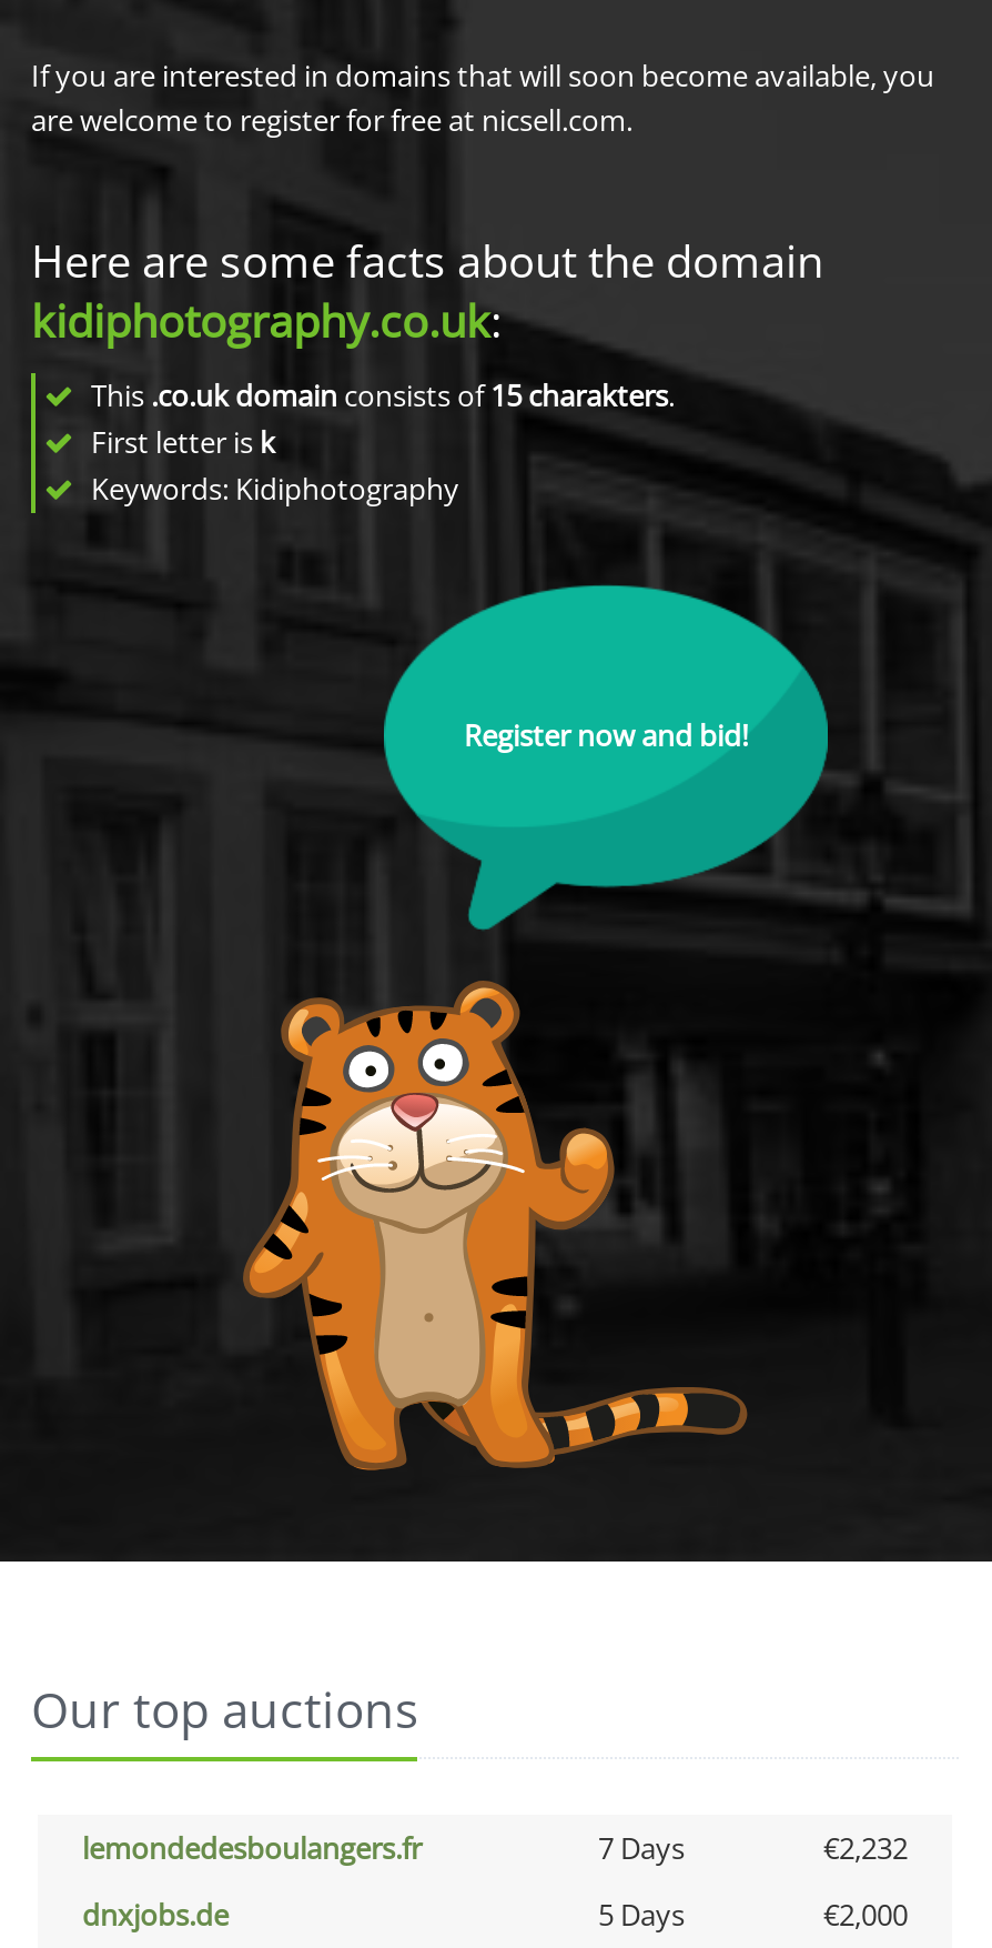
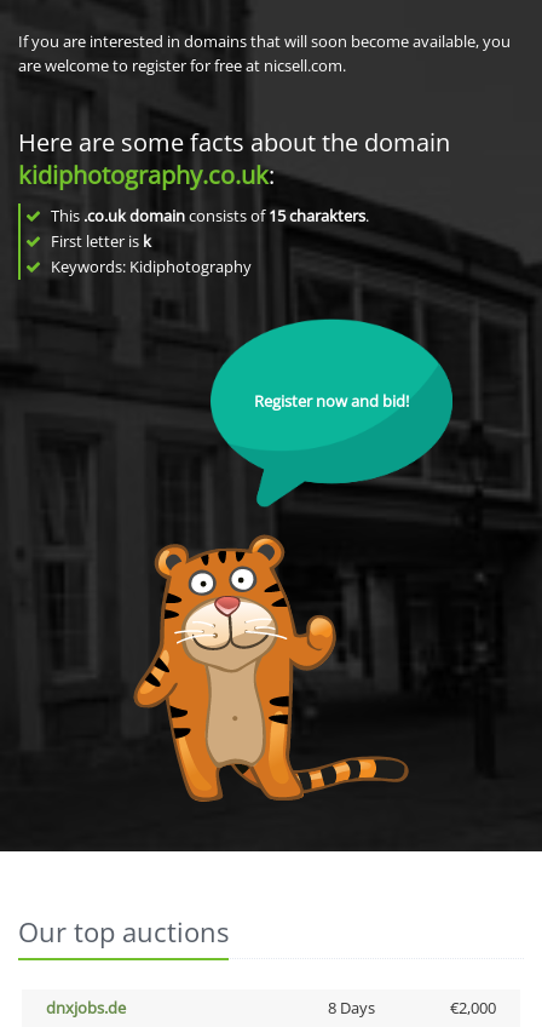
[82,1828,908,1868] lemondedesboulangers.fr | 7 Days | €2,232 -> none
[598,1895,685,1935] 5 Days -> [327,997,374,1019] 8 Days

